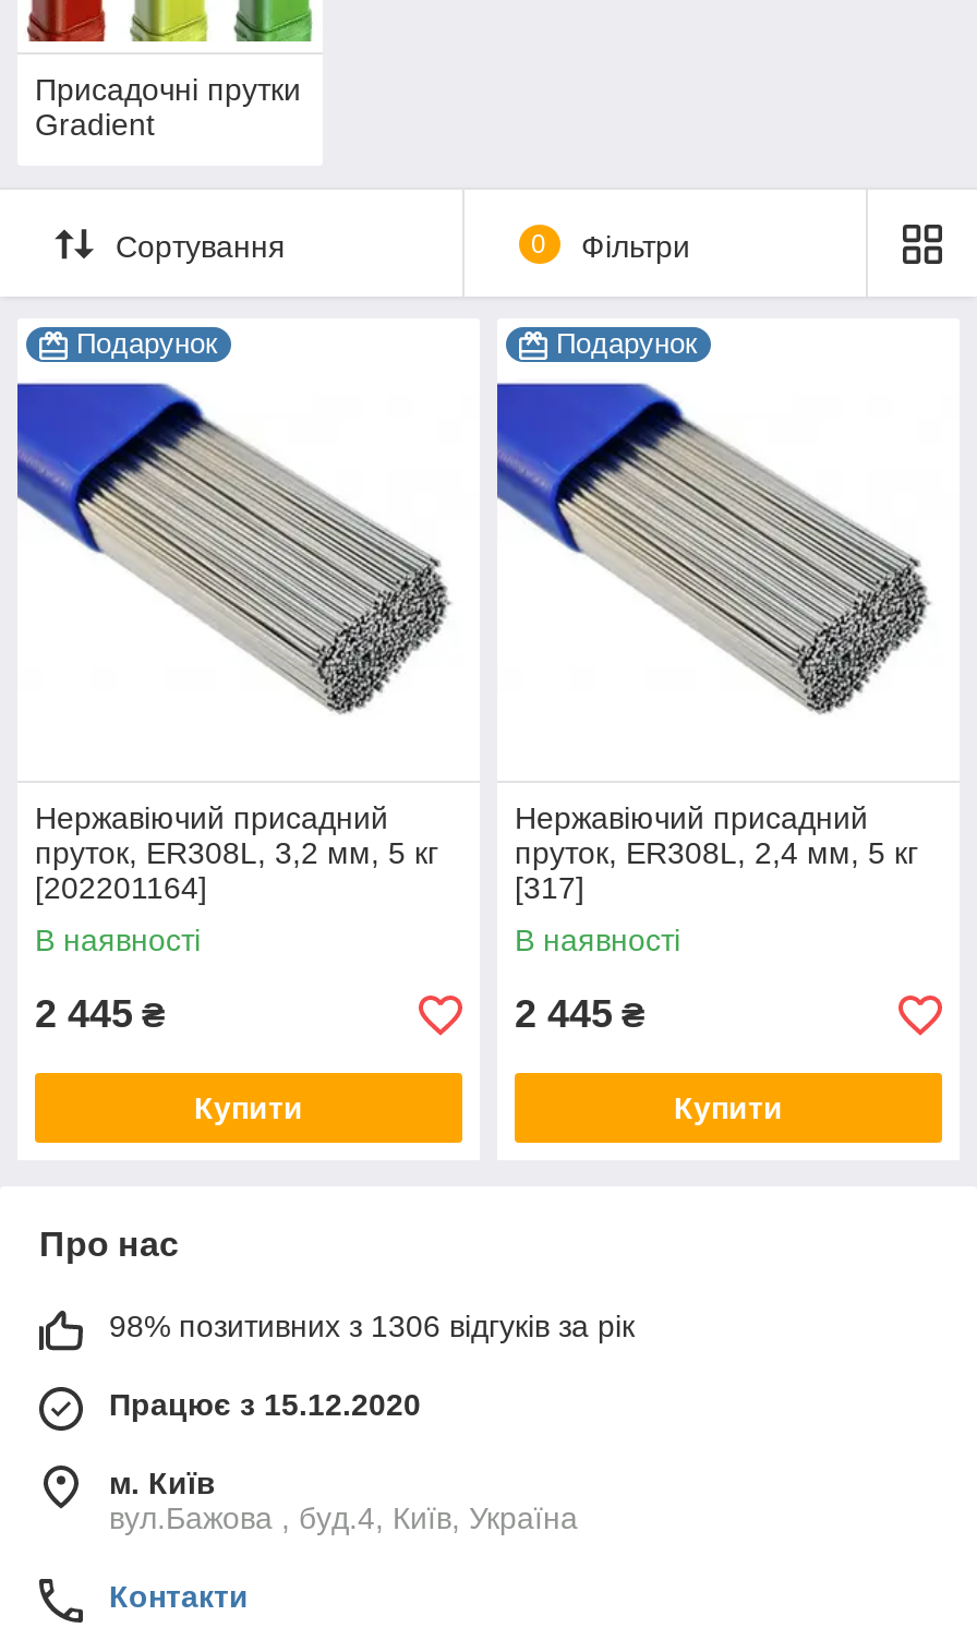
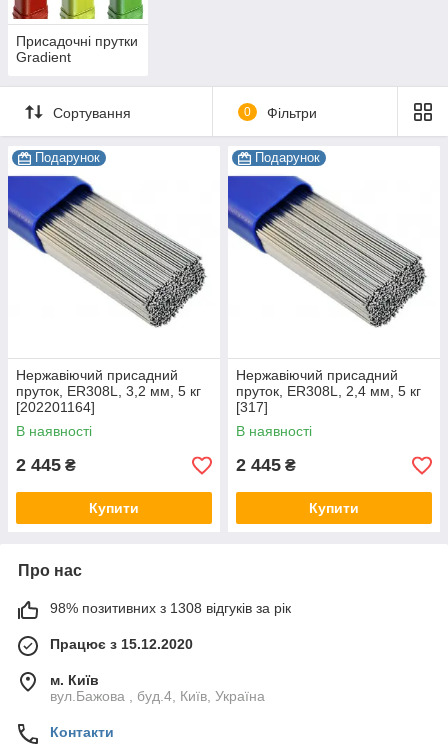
[109,1309,635,1343] 98% позитивних з 1306 відгуків за рік -> [50,600,291,616] 98% позитивних з 1308 відгуків за рік

